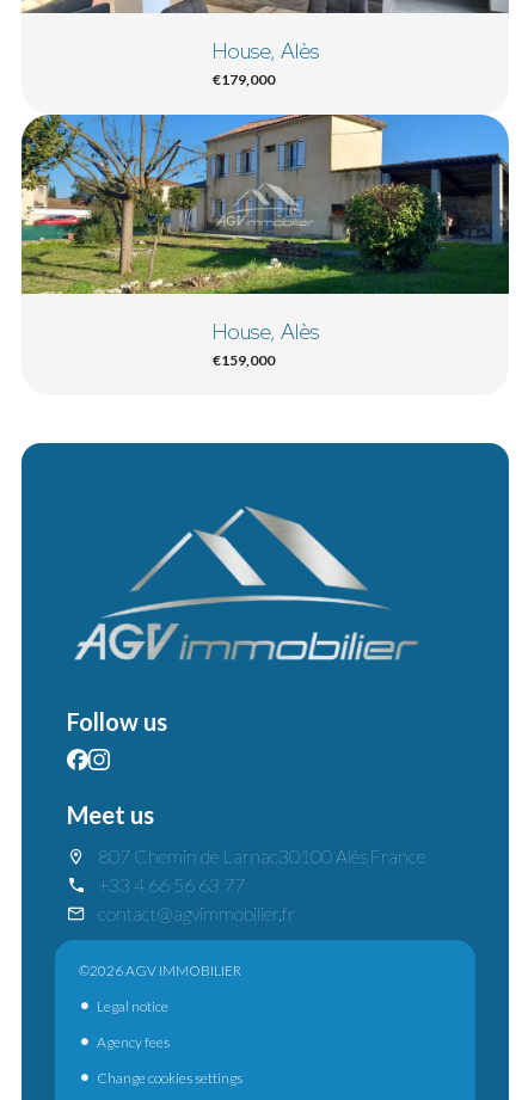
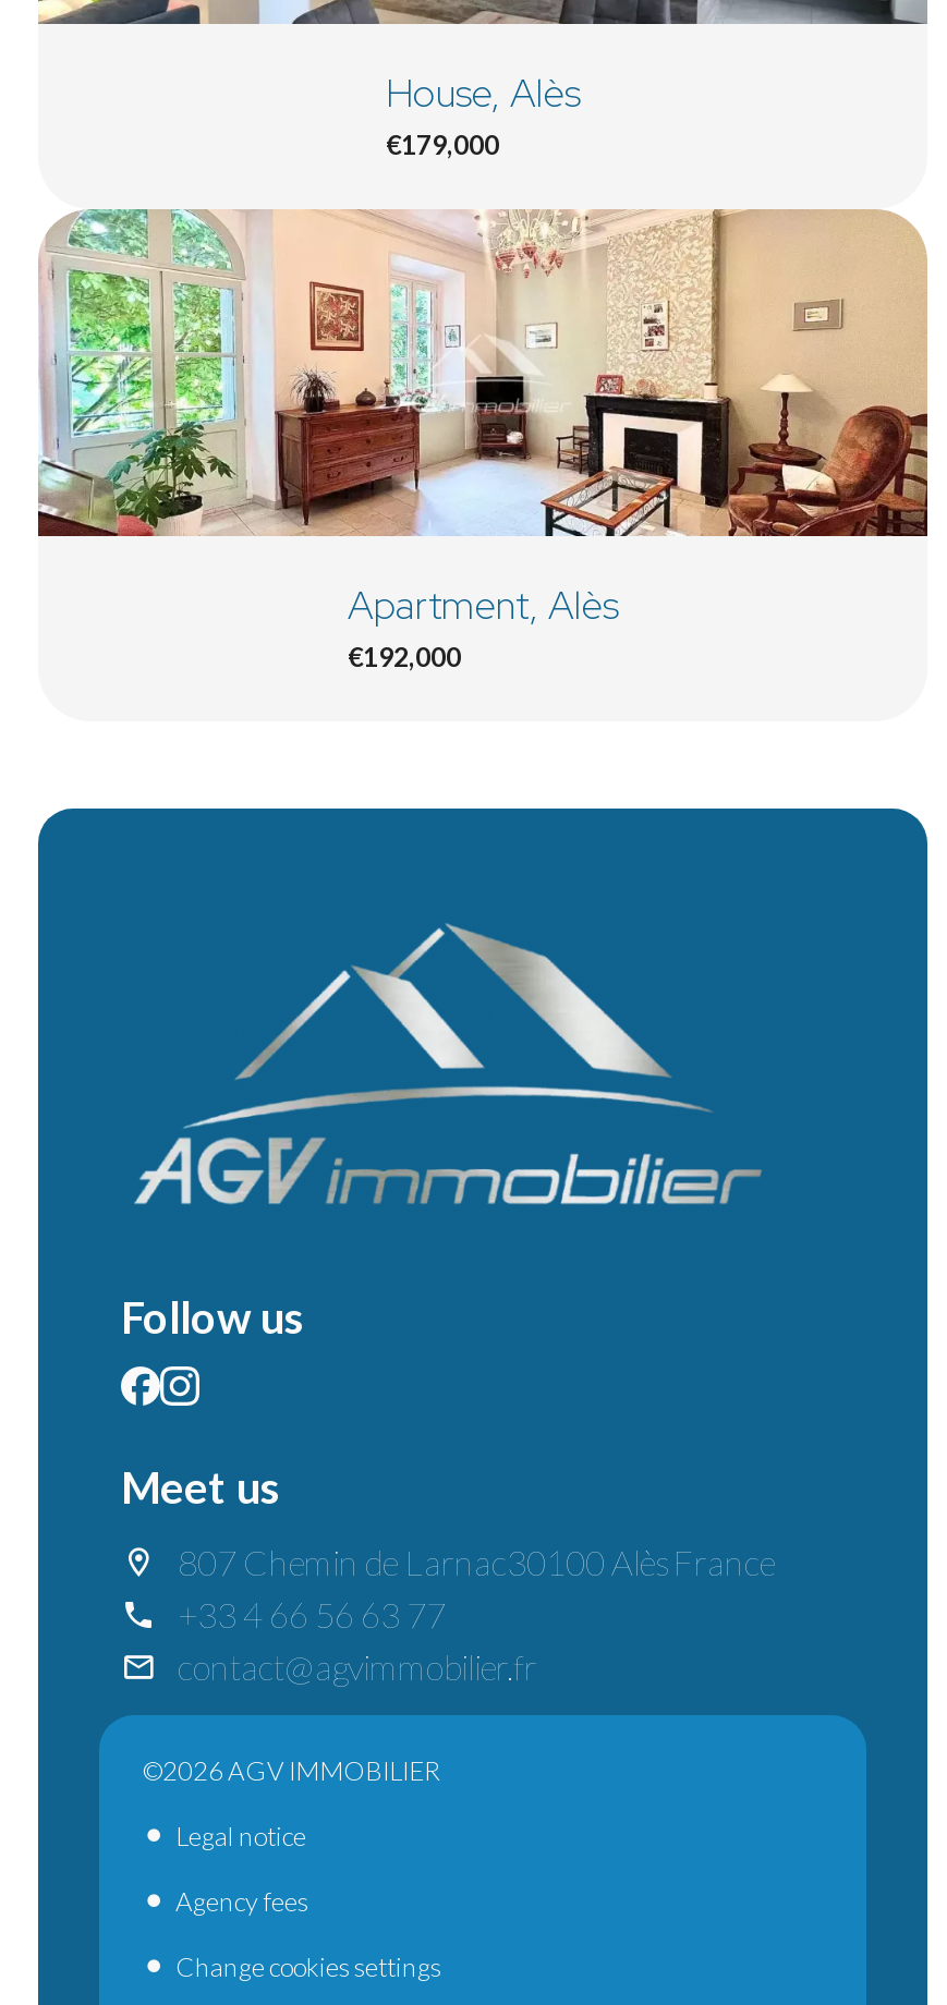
[20,113,510,345] [image] | House, Alès -> [36,207,930,630] [image] | Apartment, Alès
[212,351,274,369] €159,000 -> [348,641,461,673] €192,000

